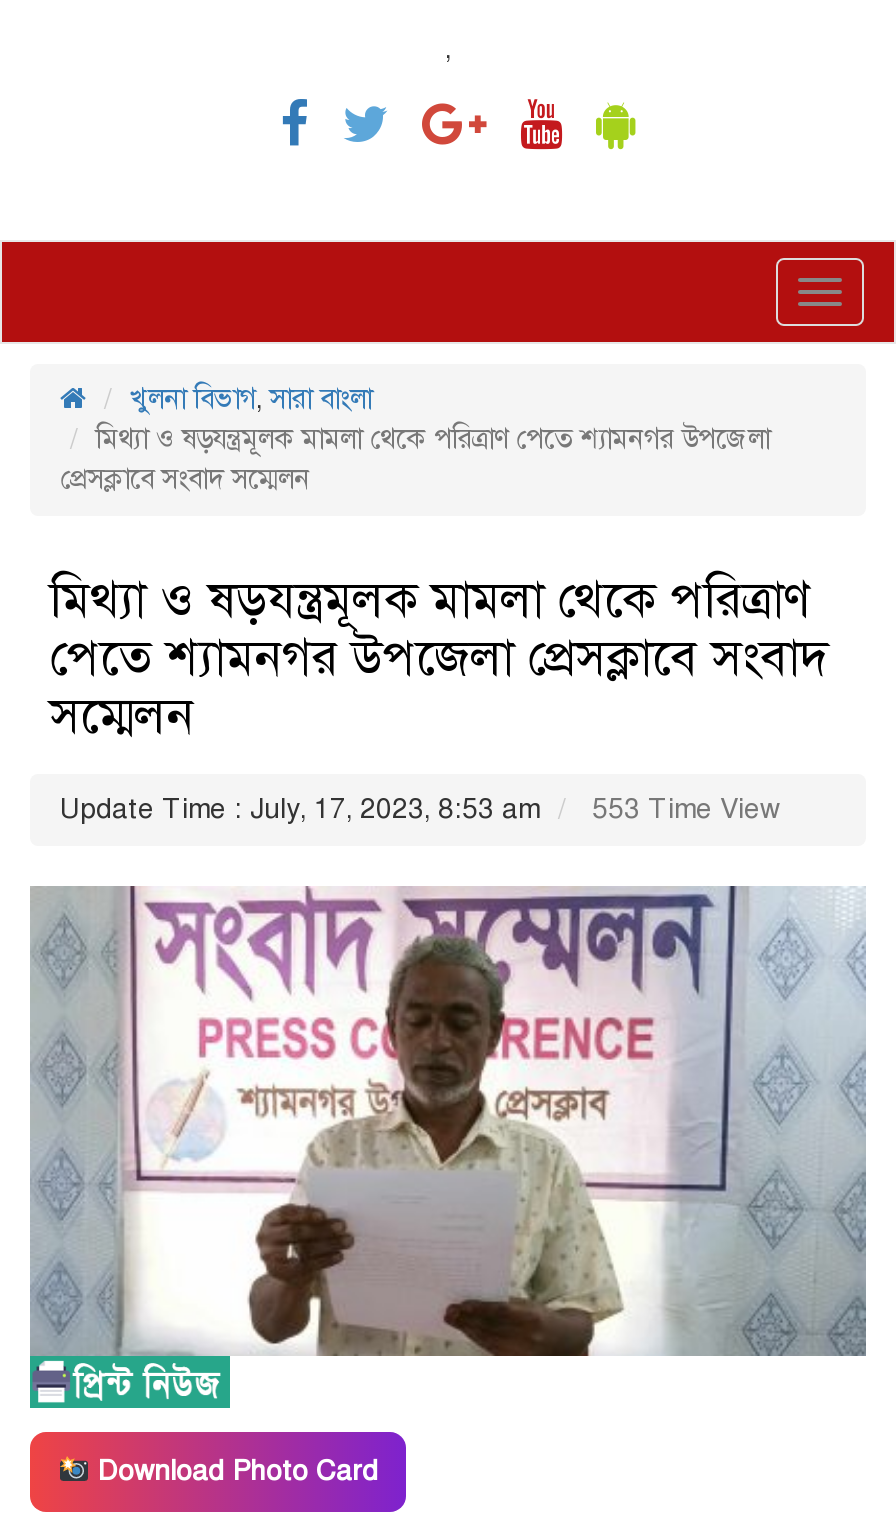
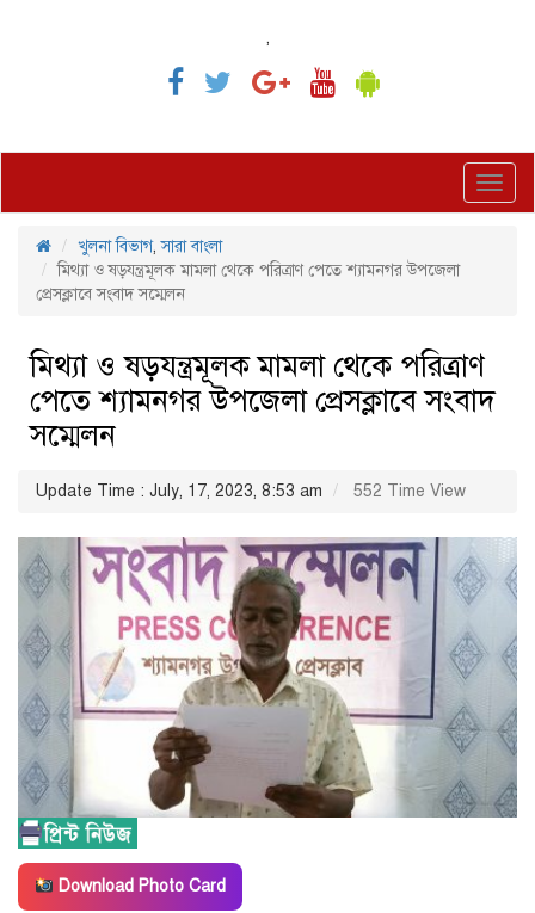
[60,792,780,826] Update Time : July, 17, 2023, 8:53 am 553 Time View -> [36,481,466,501] Update Time : July, 17, 2023, 8:53 am 552 Time View

